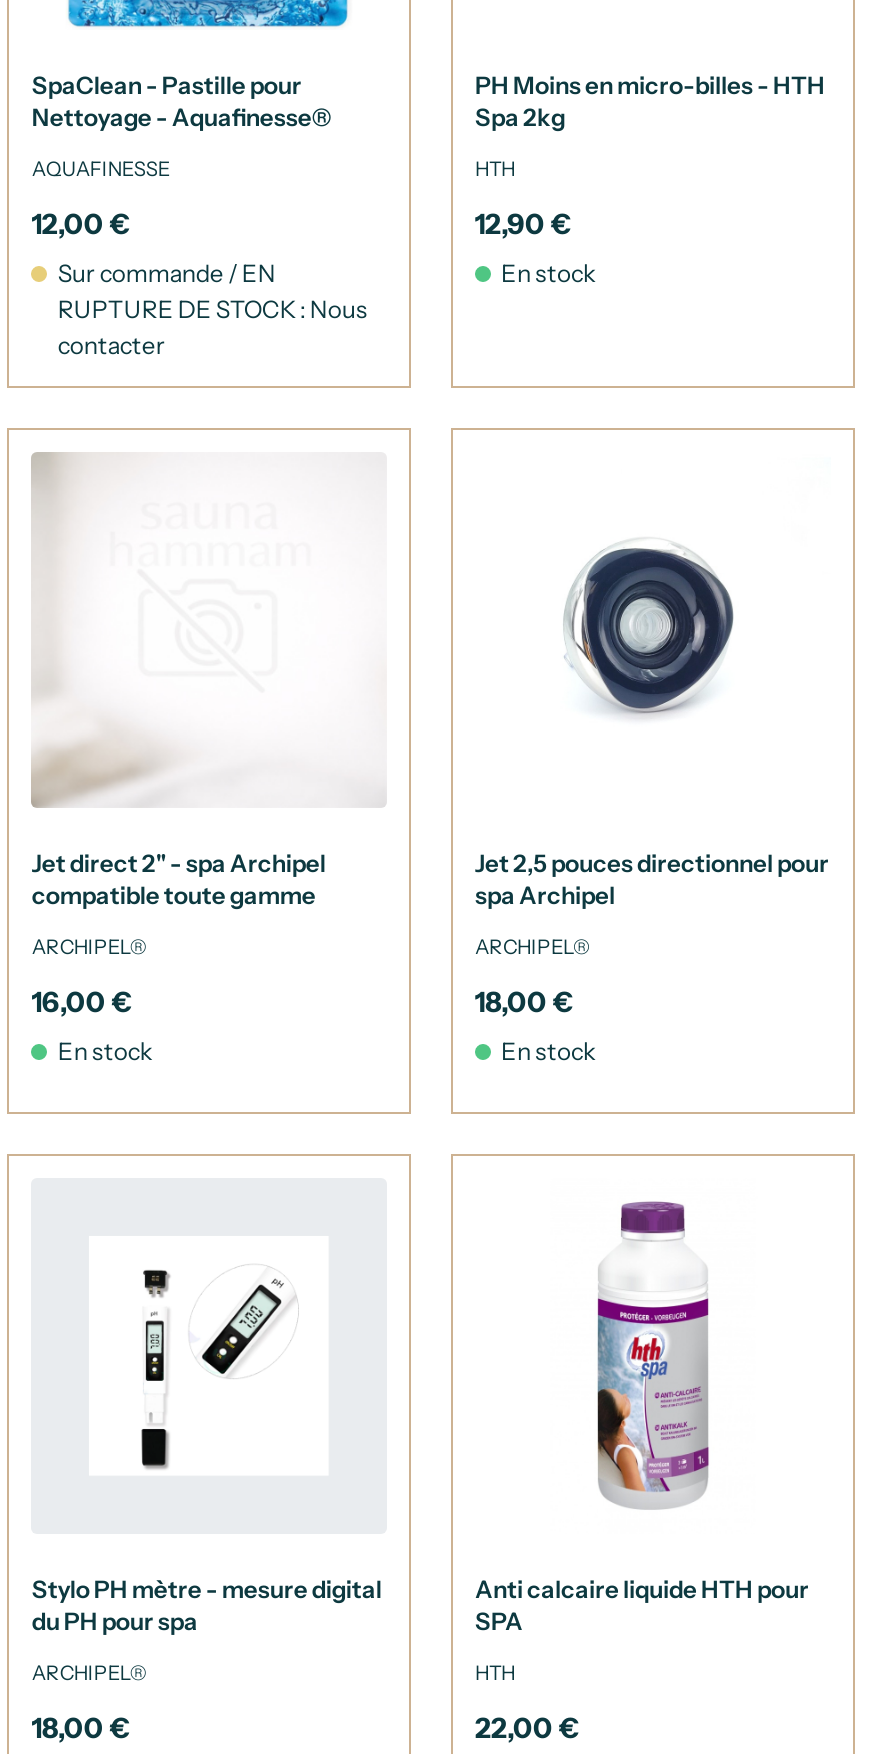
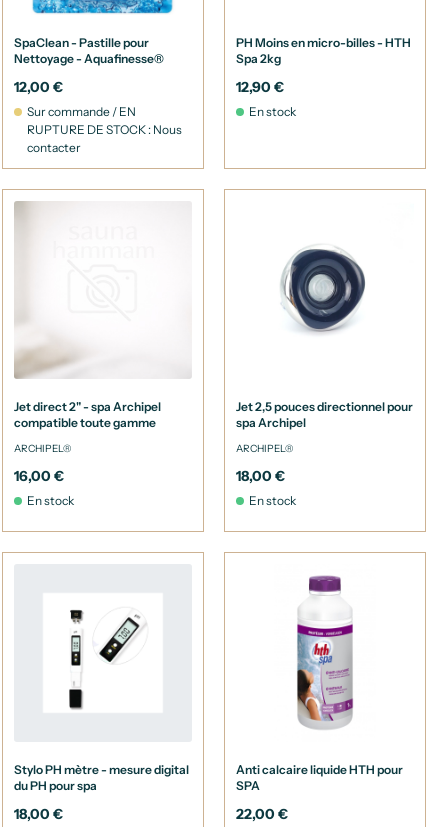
[32,156,170,182] AQUAFINESSE -> none
[475,156,515,182] HTH -> none
[32,1659,148,1685] ARCHIPEL® -> none
[475,1659,515,1685] HTH -> none

